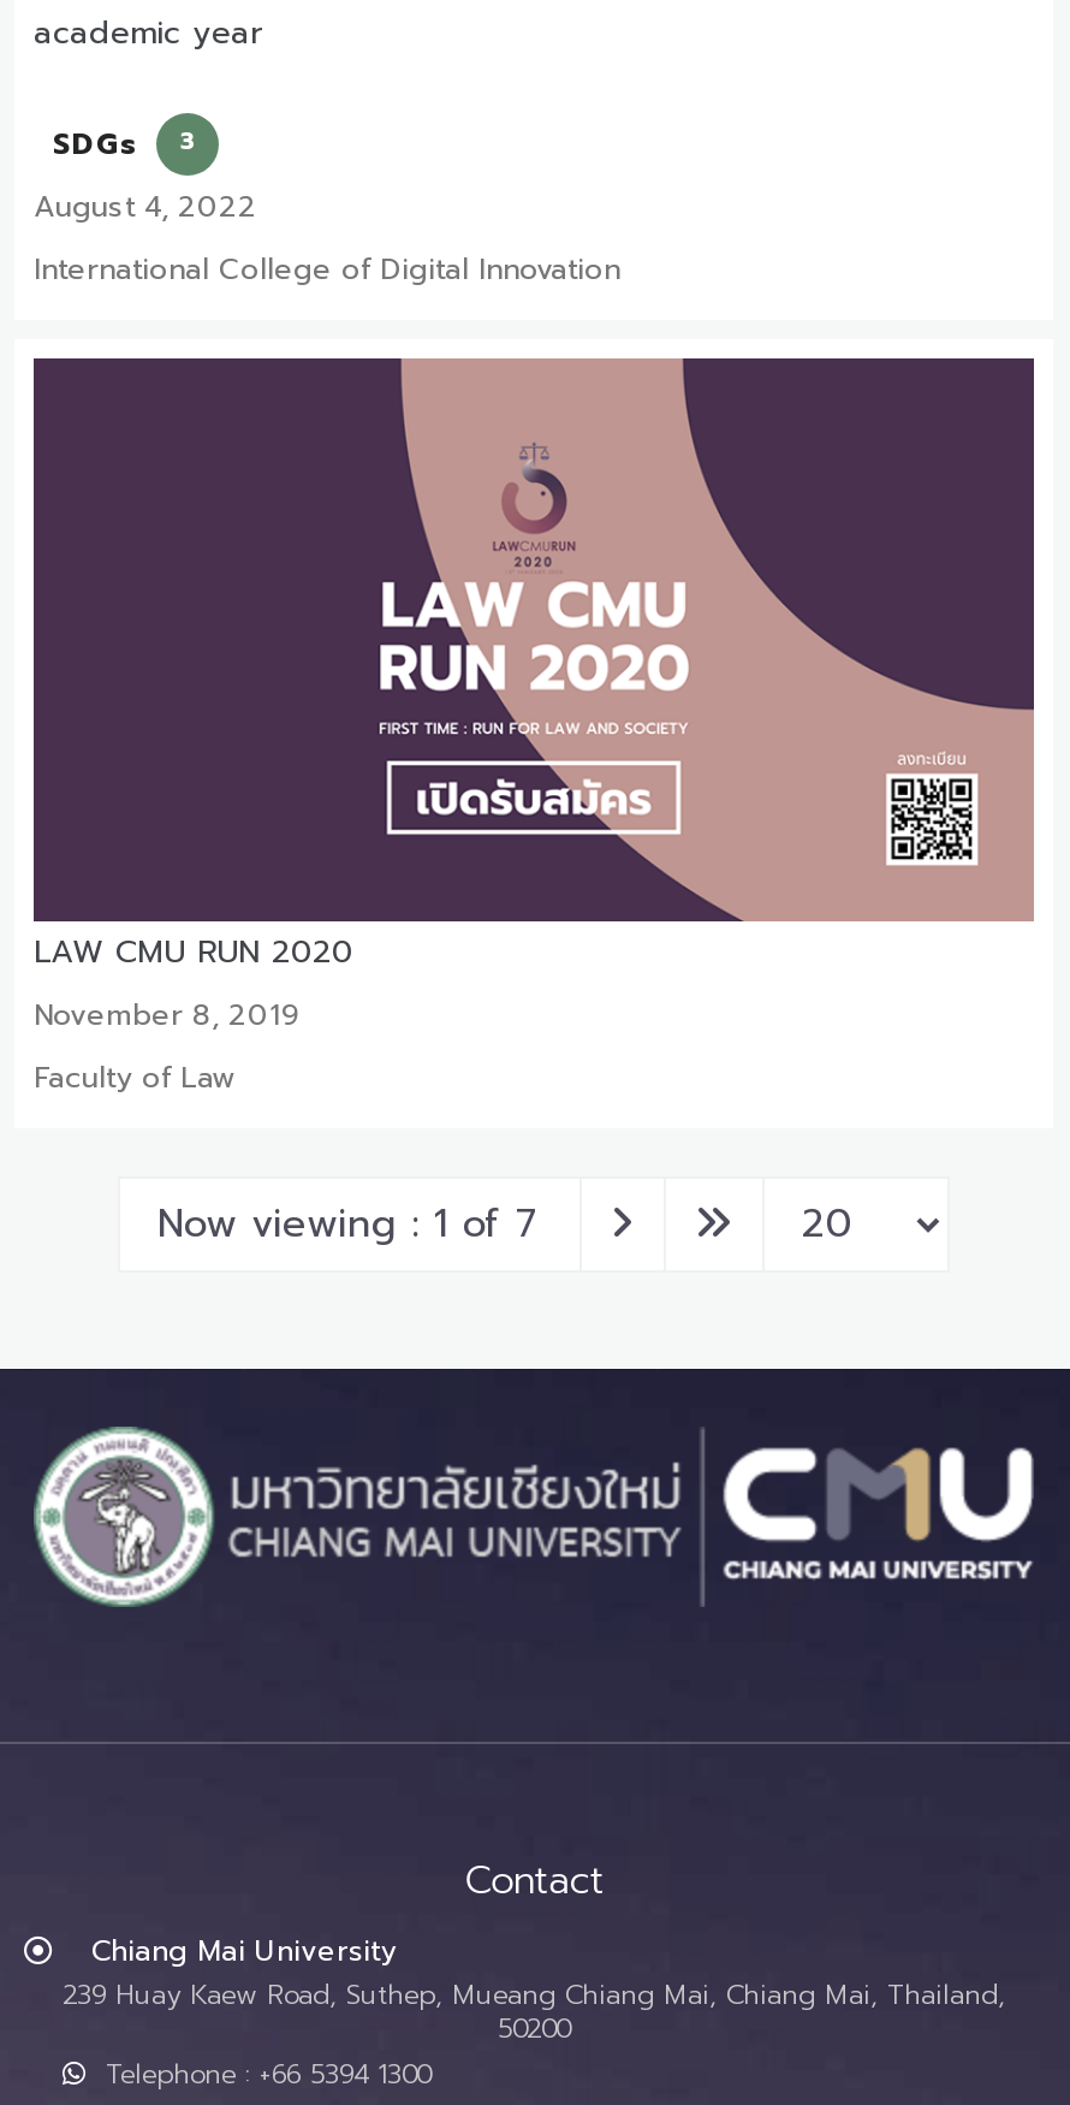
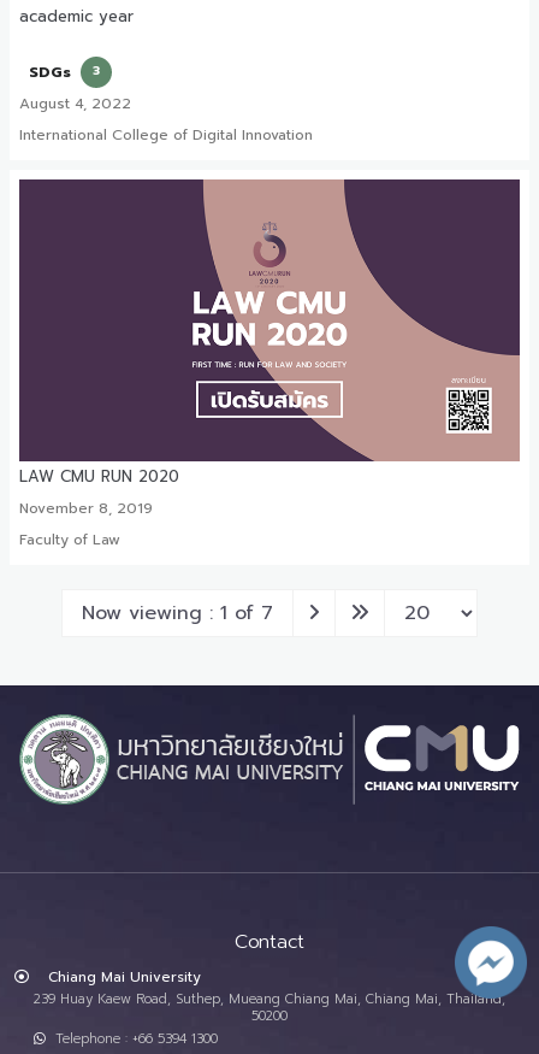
none -> [454,925,528,994] [image]

